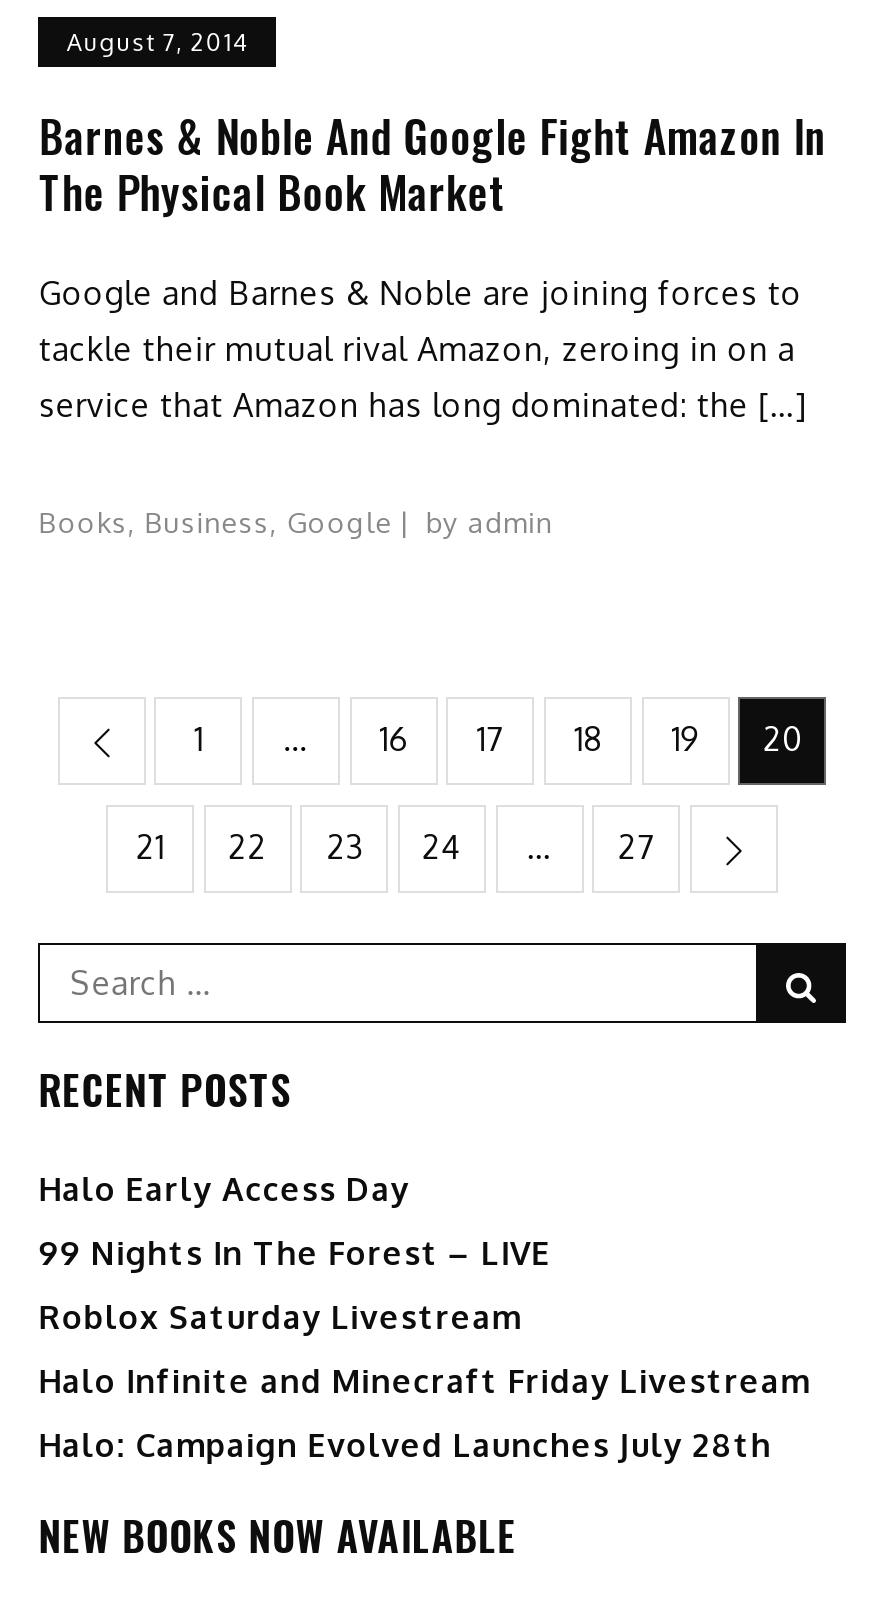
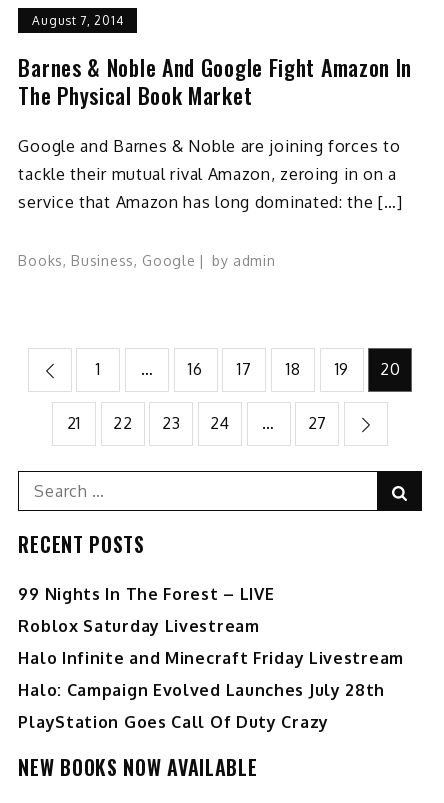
[39,1170,410,1210] Halo Early Access Day -> none
moved [39,1234,810,1466] -> [18,584,404,700]: 99 Nights In The Forest – LIVE | Roblox Saturday Livestream | Halo Infinite and Minecraft Friday Livestream | Halo: Campaign Evolved Launches July 28th
none -> [18,712,329,732] PlayStation Goes Call Of Duty Crazy

